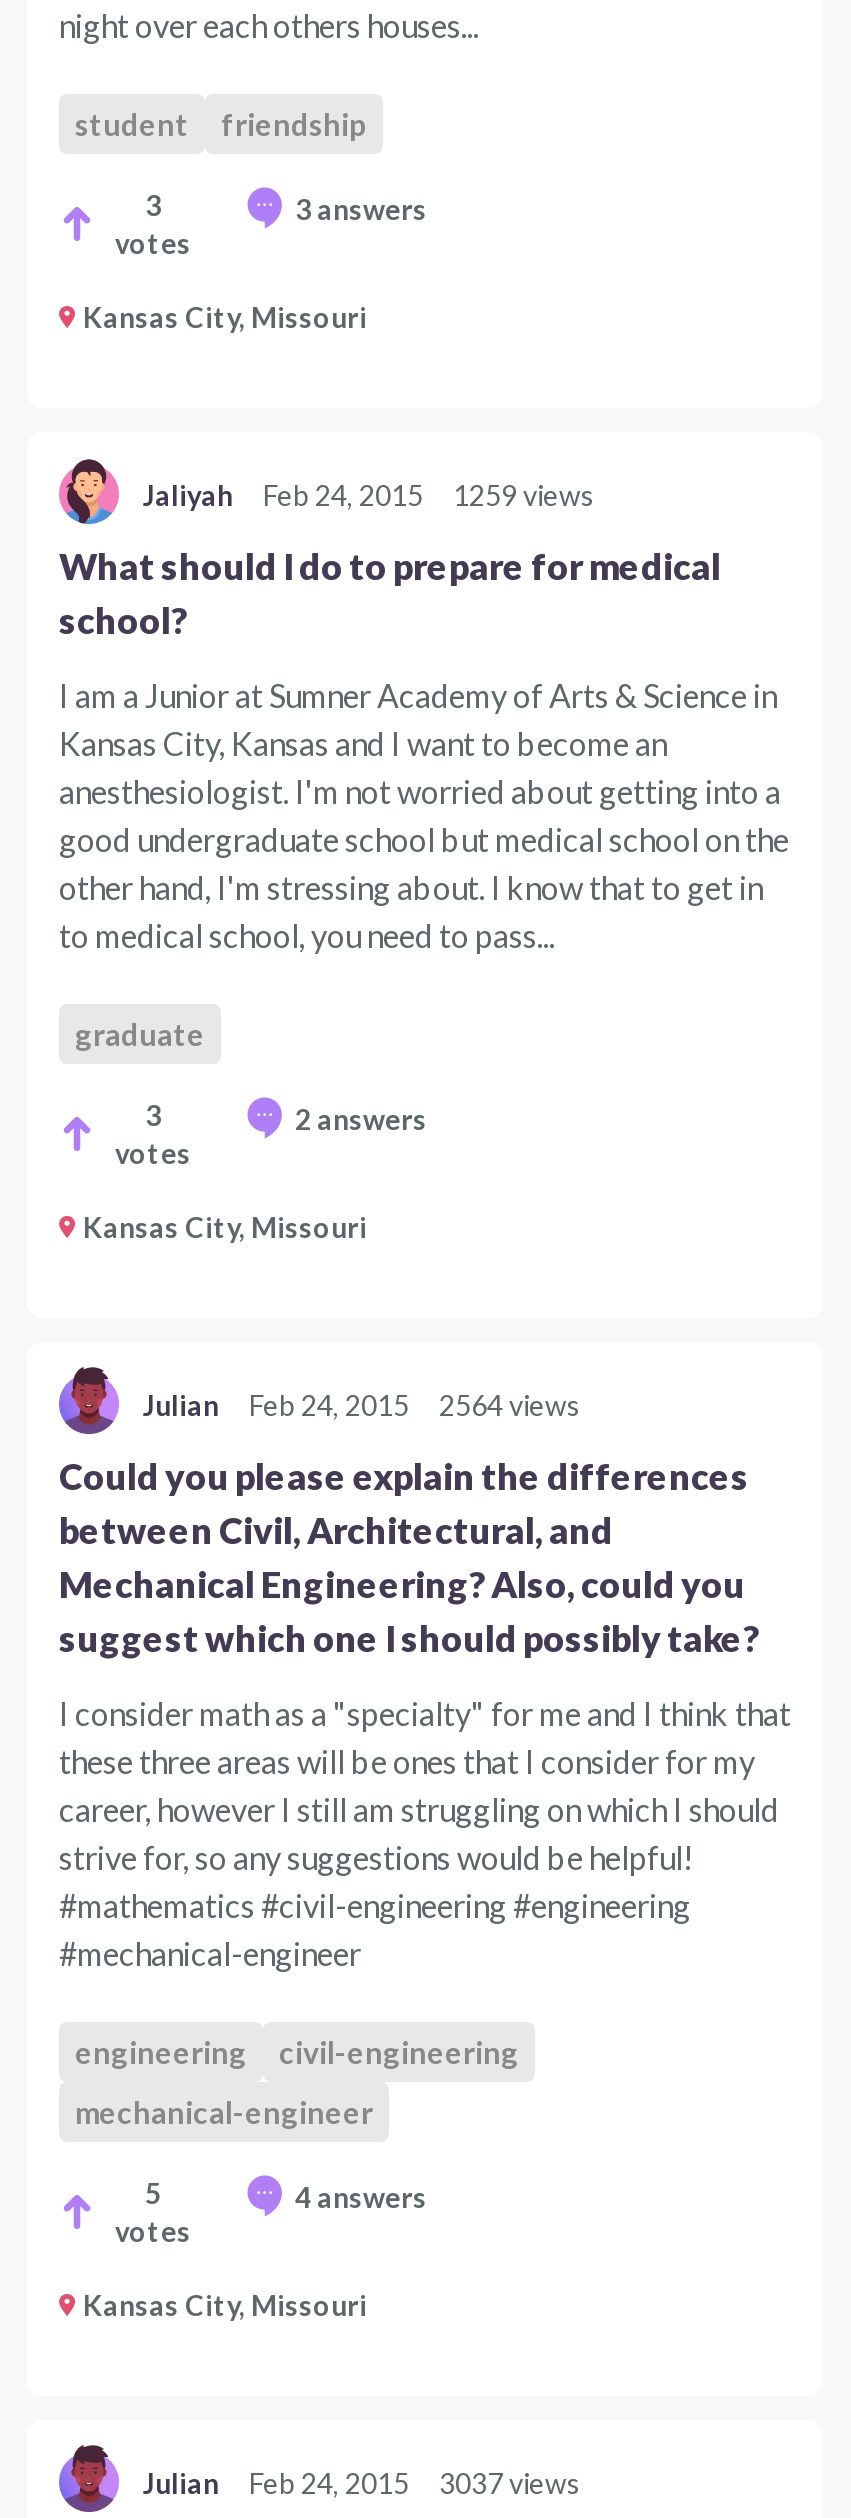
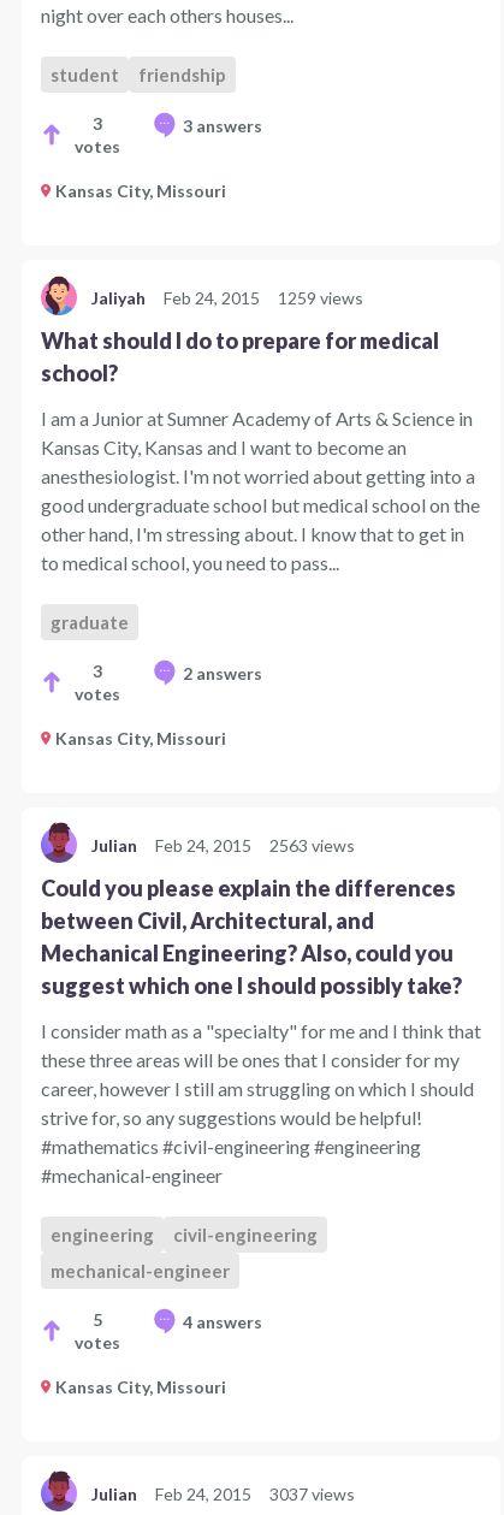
[143,1387,581,1421] Julian Feb 24, 2015 2564 views -> [91,835,355,855] Julian Feb 24, 2015 2563 views

